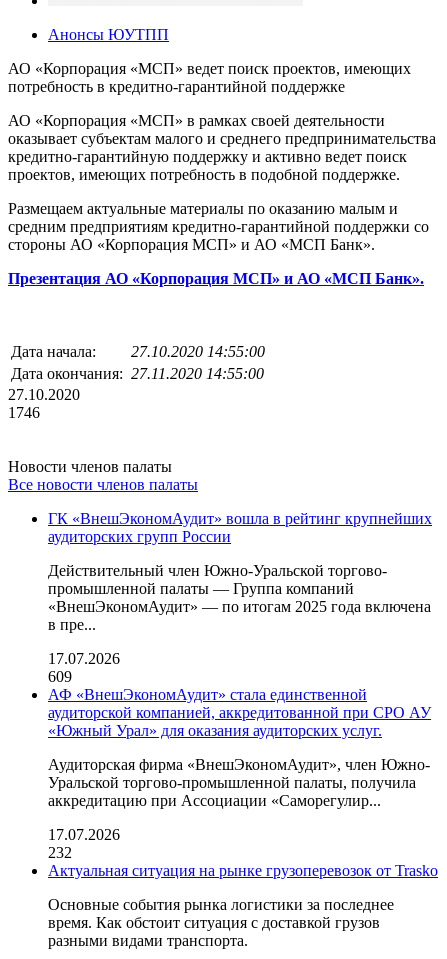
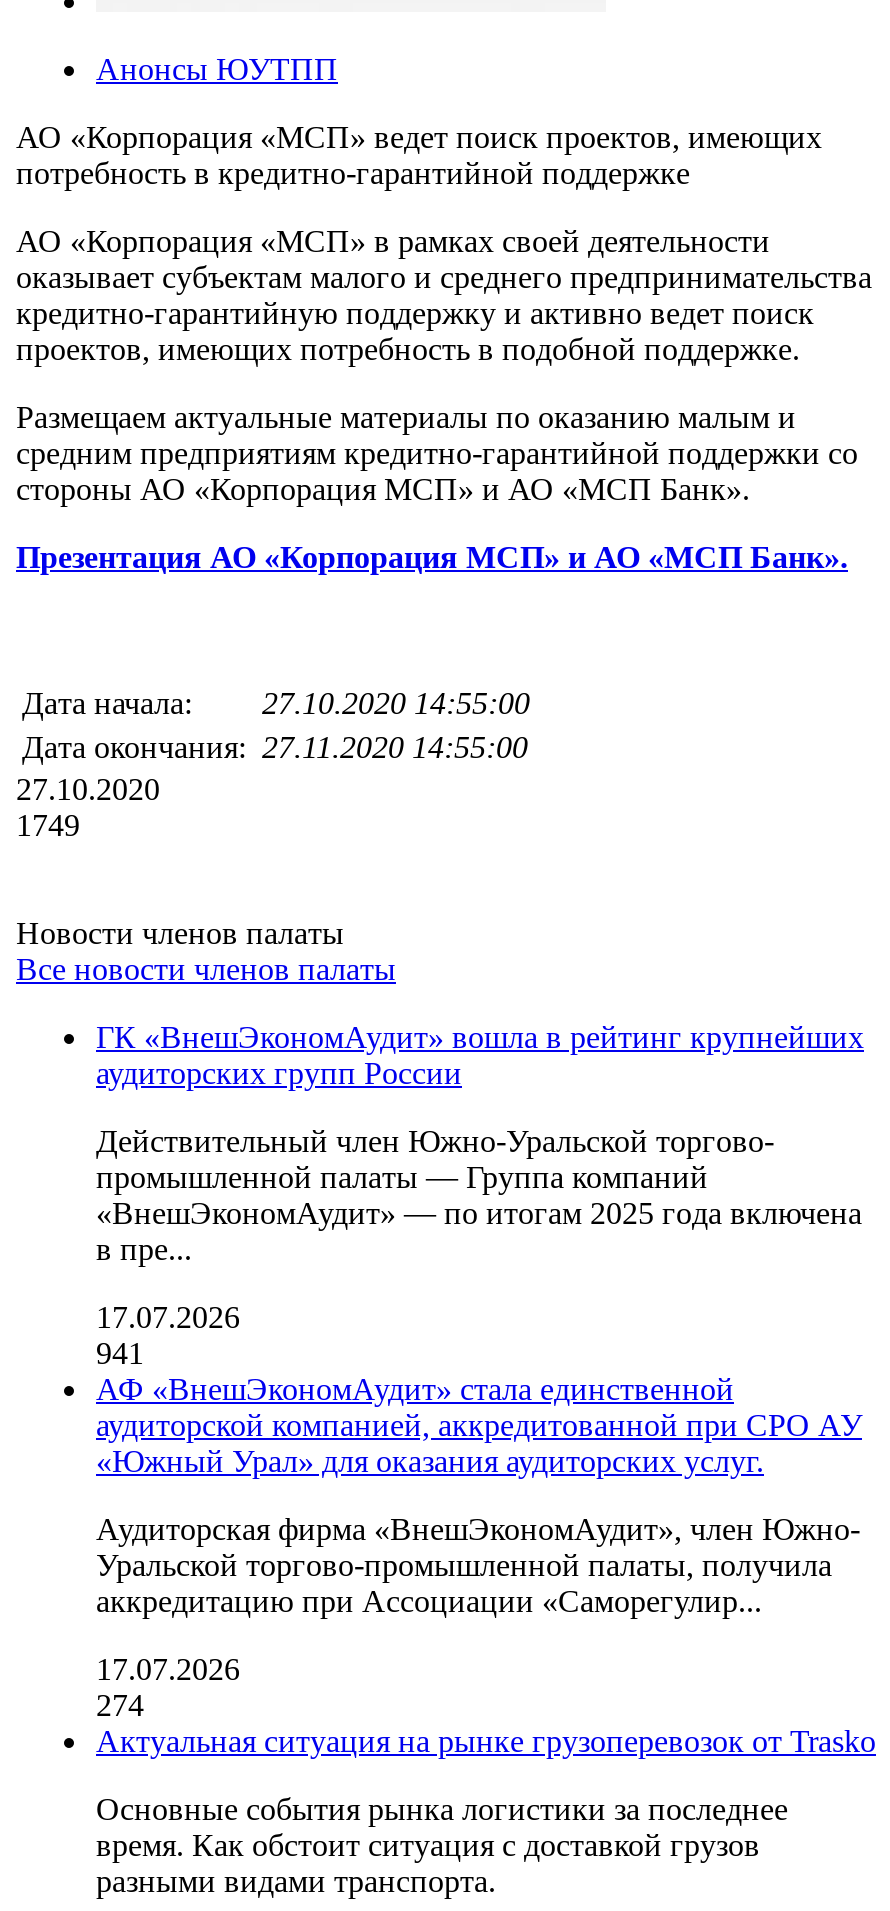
[8,404,40,421] 1746 -> [16,808,80,842] 1749
[48,668,72,685] 609 -> [96,1336,144,1370] 941
[48,844,72,861] 232 -> [96,1688,144,1722] 274

